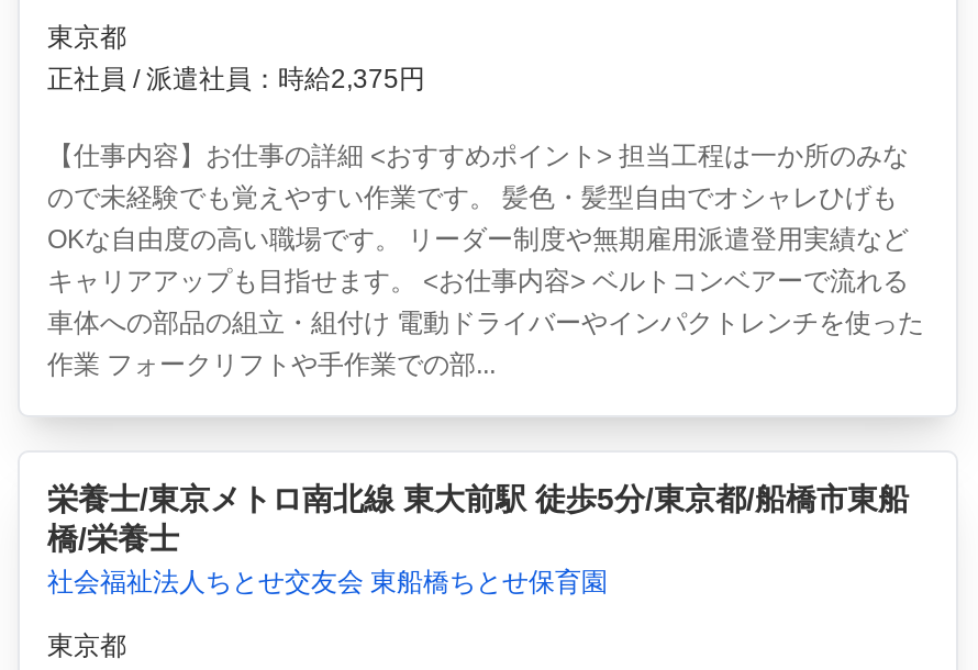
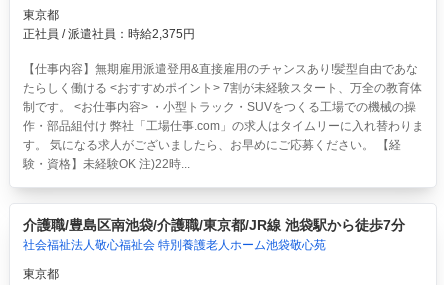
[47,141,924,381] 【仕事内容】お仕事の詳細 <おすすめポイント> 担当工程は一か所のみな | ので未経験でも覚えやすい作業です。 髪色・髪型自由でオシャレひげも | OKな自由度の高い職場です。 リーダー制度や無期雇用派遣登用実績など | キャリアアップも目指せます。 <お仕事内容> ベルトコンベアーで流れる | 車体への部品の組立・組付け 電動ドライバーやインパクトレンチを使った | 作業 フォークリフトや手作業での部... -> [22,62,423,171] 【仕事内容】無期雇用派遣登用&直接雇用のチャンスあり!髪型自由であな | たらしく働ける <おすすめポイント> 7割が未経験スタート、万全の教育体 | 制です。 <お仕事内容> ・小型トラック・SUVをつくる工場での機械の操 | 作・部品組付け 弊社「工場仕事.com」の求人はタイムリーに入れ替わりま | す。 気になる求人がございましたら、お早めにご応募ください。 【経 | 験・資格】未経験OK 注)22時...
[47,482,909,598] 栄養士/東京メトロ南北線 東大前駅 徒歩5分/東京都/船橋市東船 | 橋/栄養士 | 社会福祉法人ちとせ交友会 東船橋ちとせ保育園 -> [22,217,404,252] 介護職/豊島区南池袋/介護職/東京都/JR線 池袋駅から徒歩7分 | 社会福祉法人敬心福祉会 特別養護老人ホーム池袋敬心苑

